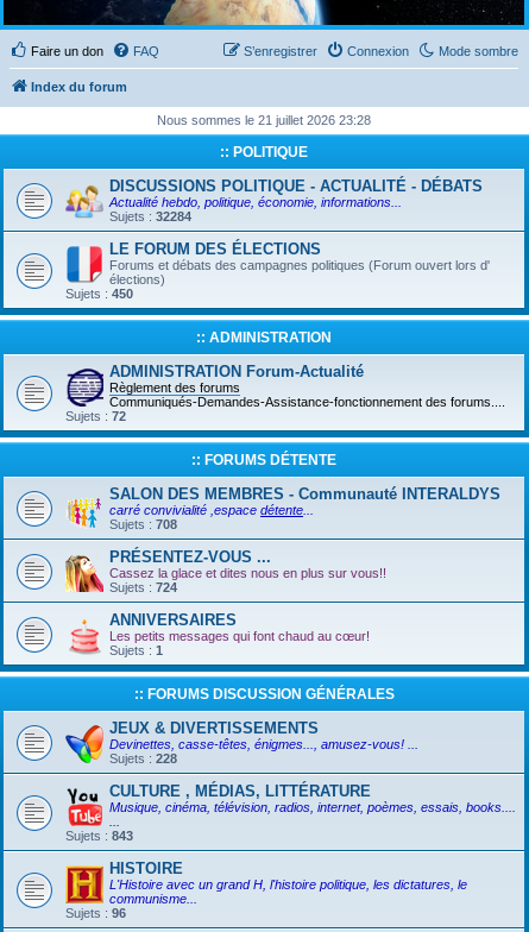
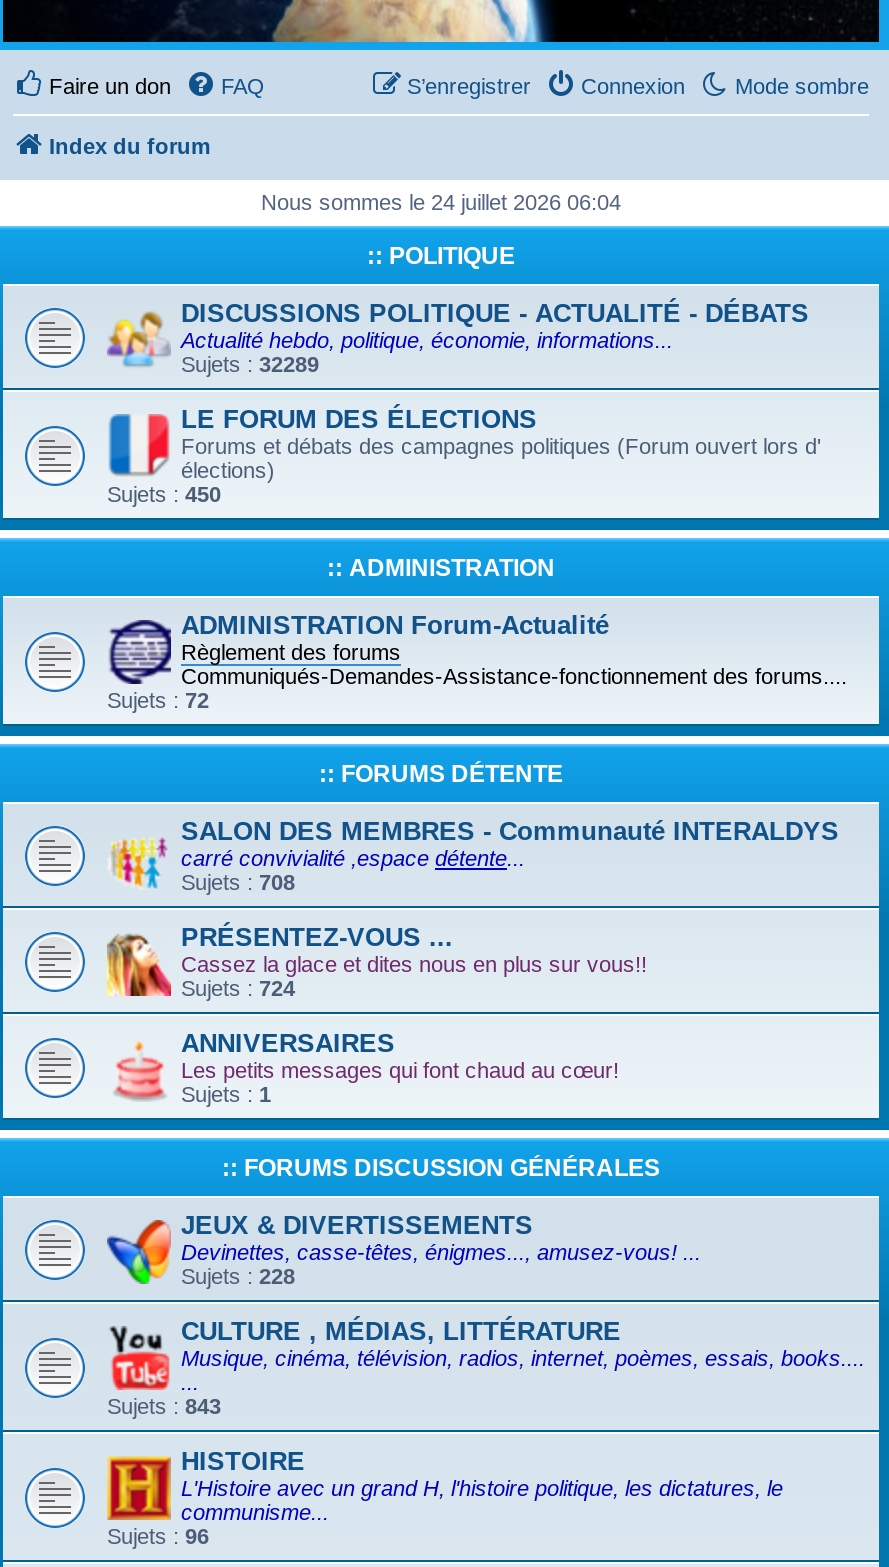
[157,113,371,127] Nous sommes le 21 juillet 2026 23:28 -> [261,190,621,214] Nous sommes le 24 juillet 2026 06:04
[109,209,191,223] Sujets : 32284 -> [181,352,319,376] Sujets : 32289

